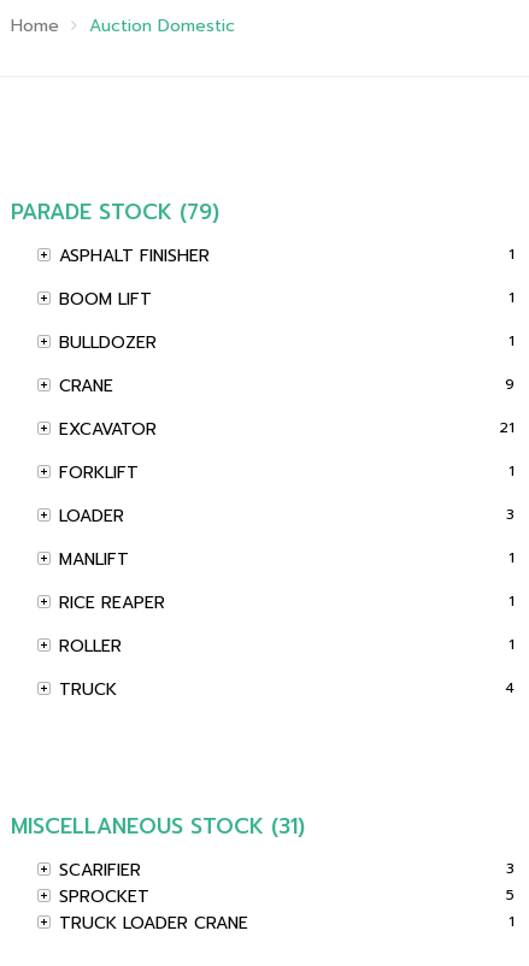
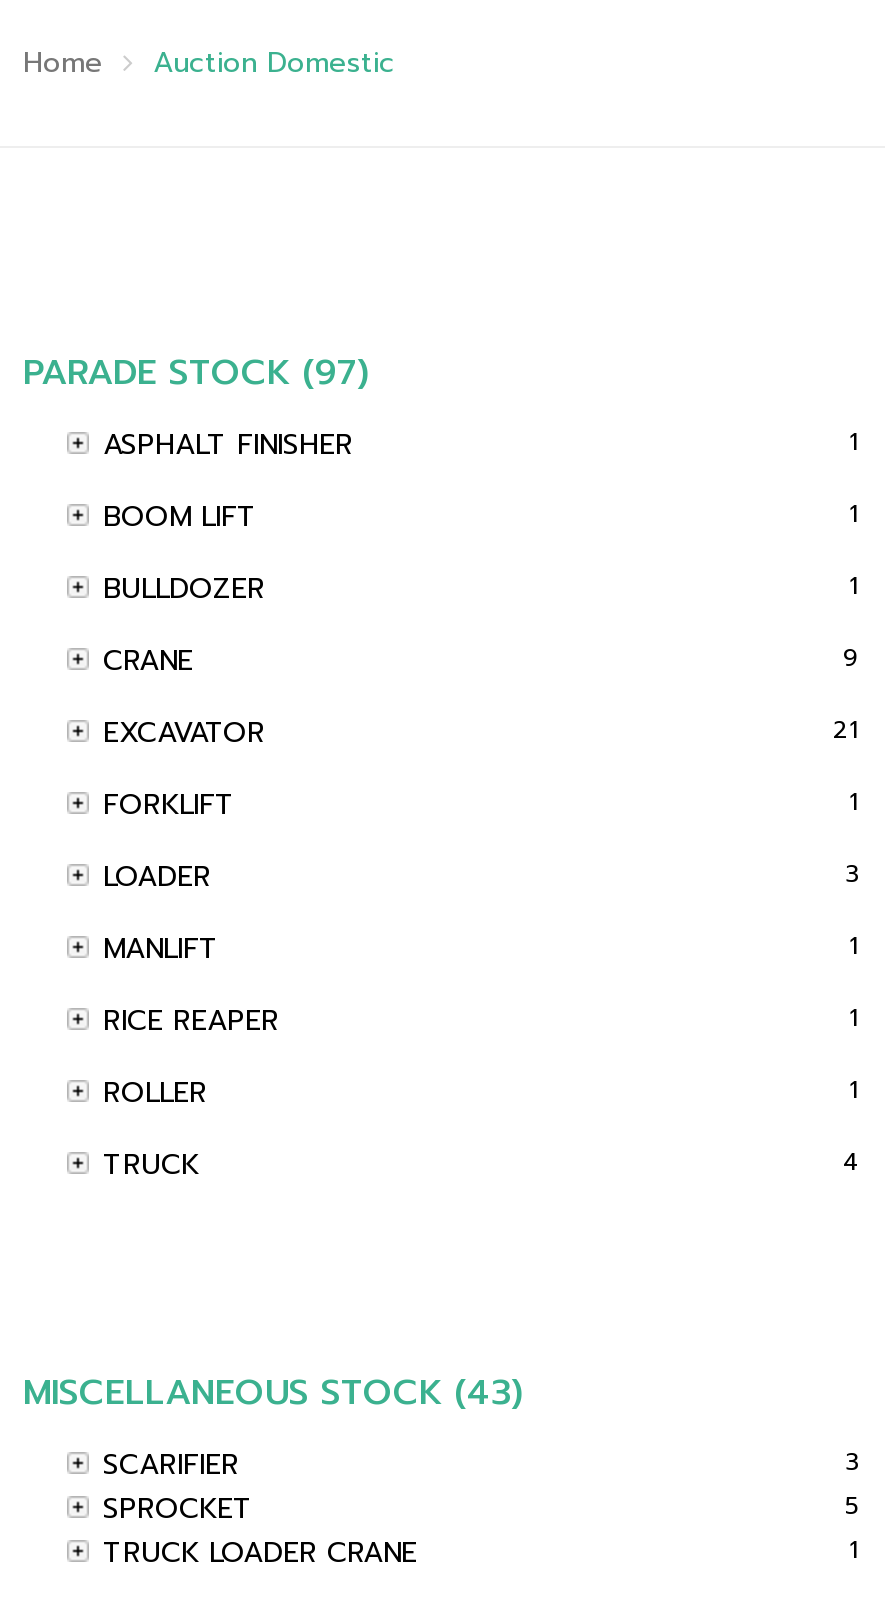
[11,196,219,228] PARADE STOCK (79) -> [23,346,369,398] PARADE STOCK (97)
[11,811,305,842] MISCELLANEOUS STOCK (31) -> [23,1366,523,1418] MISCELLANEOUS STOCK (43)

